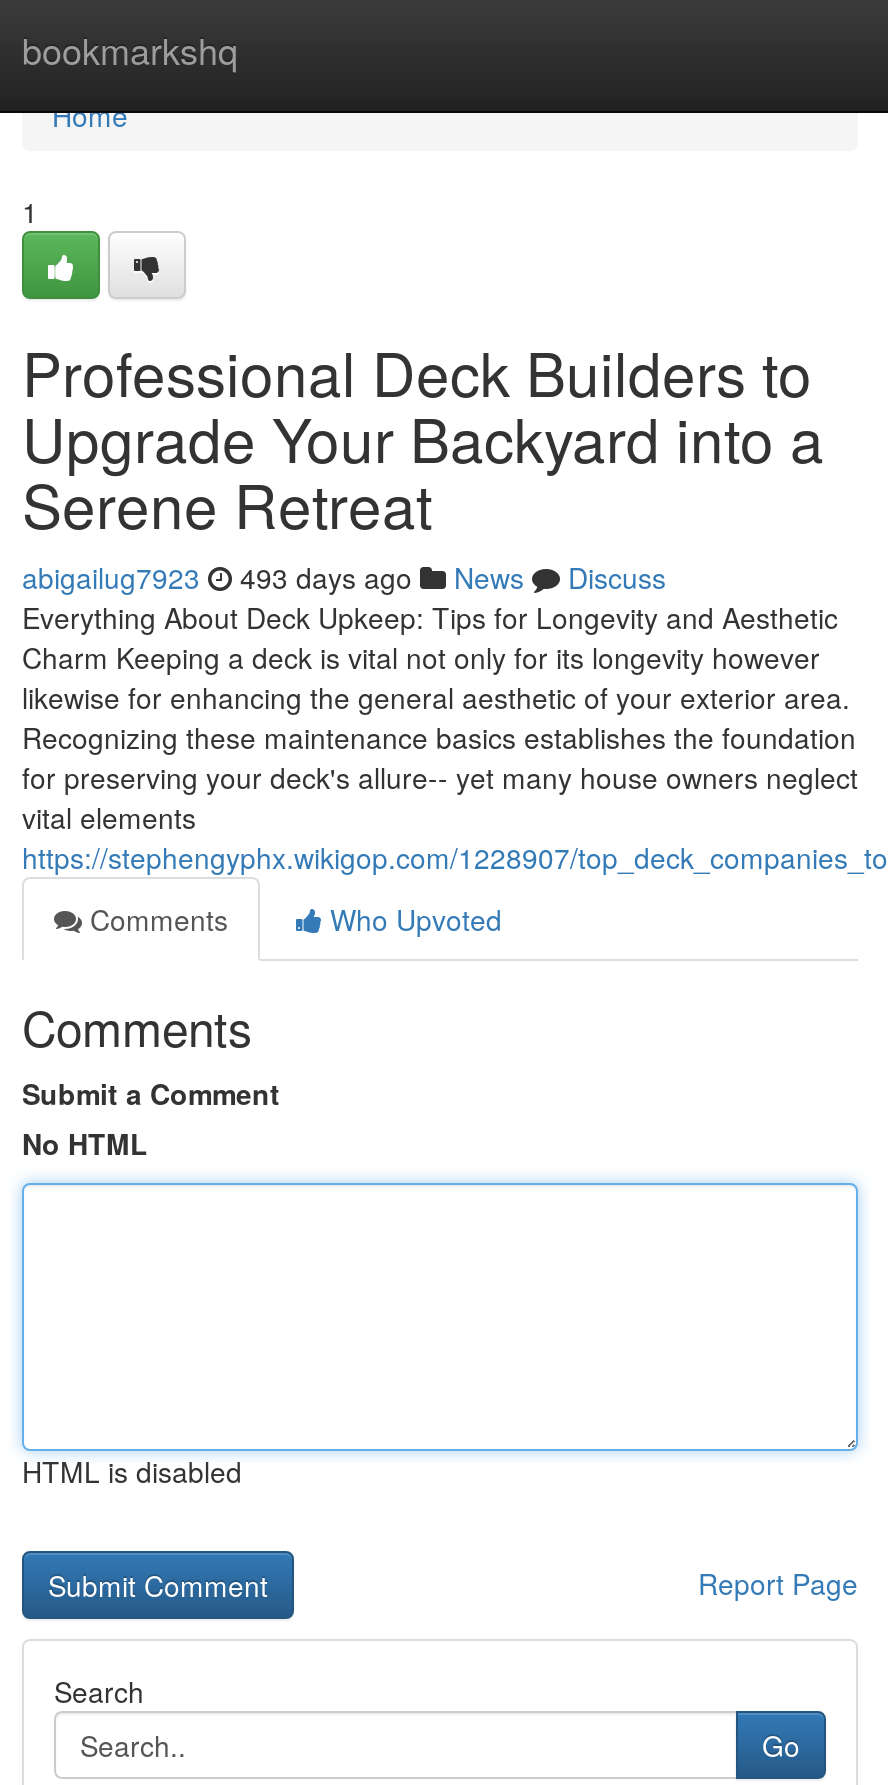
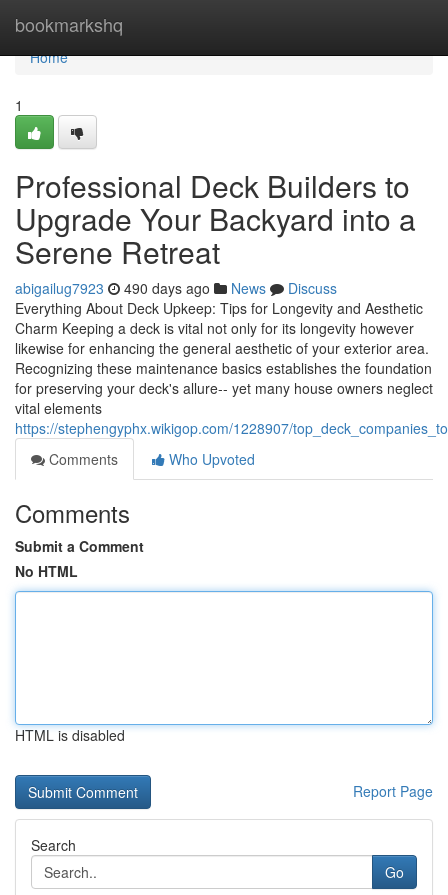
[22,557,666,597] abigailug7923 493 days ago News Discuss -> [15,278,337,298] abigailug7923 490 days ago News Discuss

